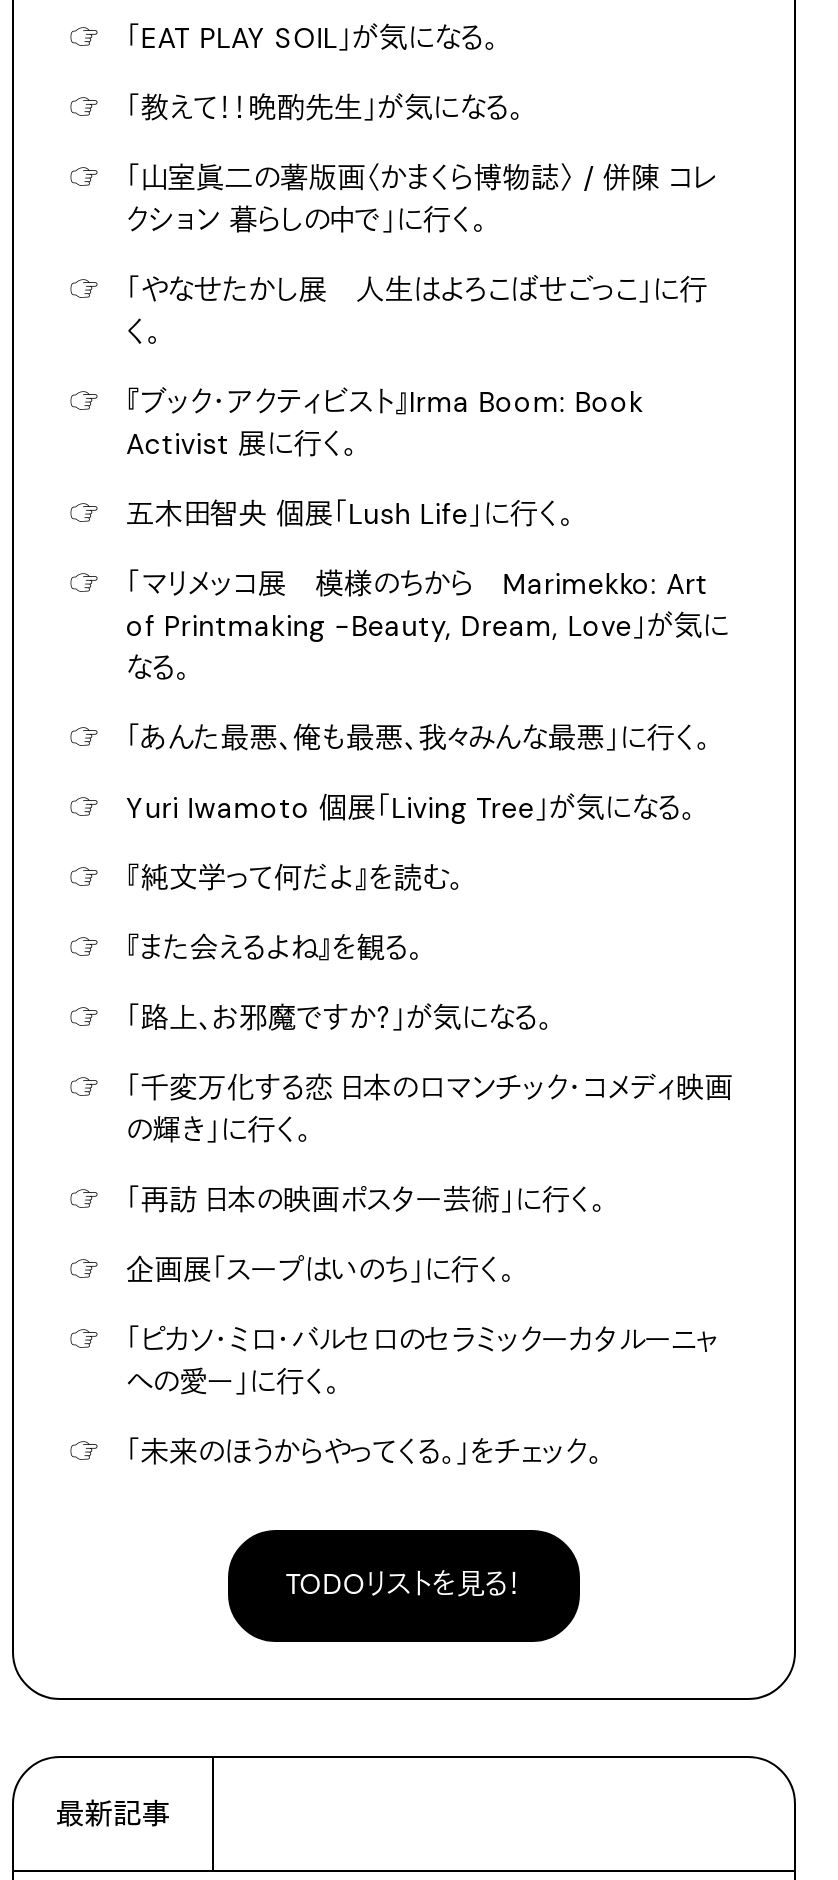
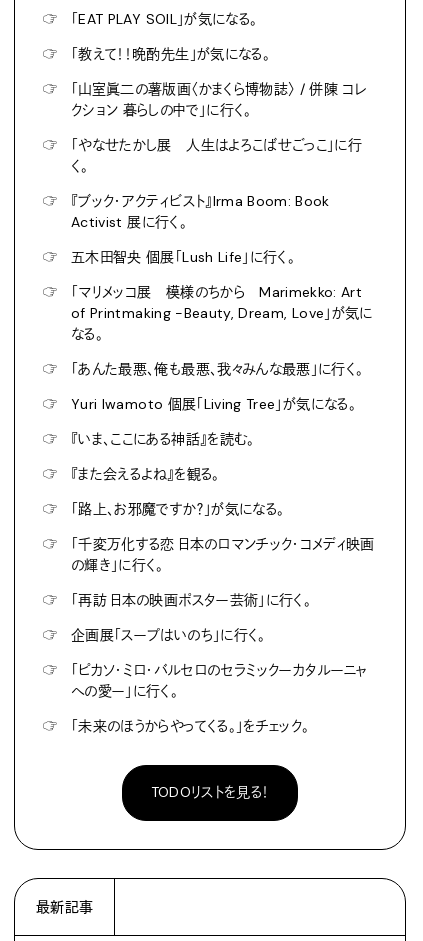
[126,860,464,896] 『純文学って何だよ』を読む。 -> [71,430,255,448] 『いま、ここにある神話』を読む。

